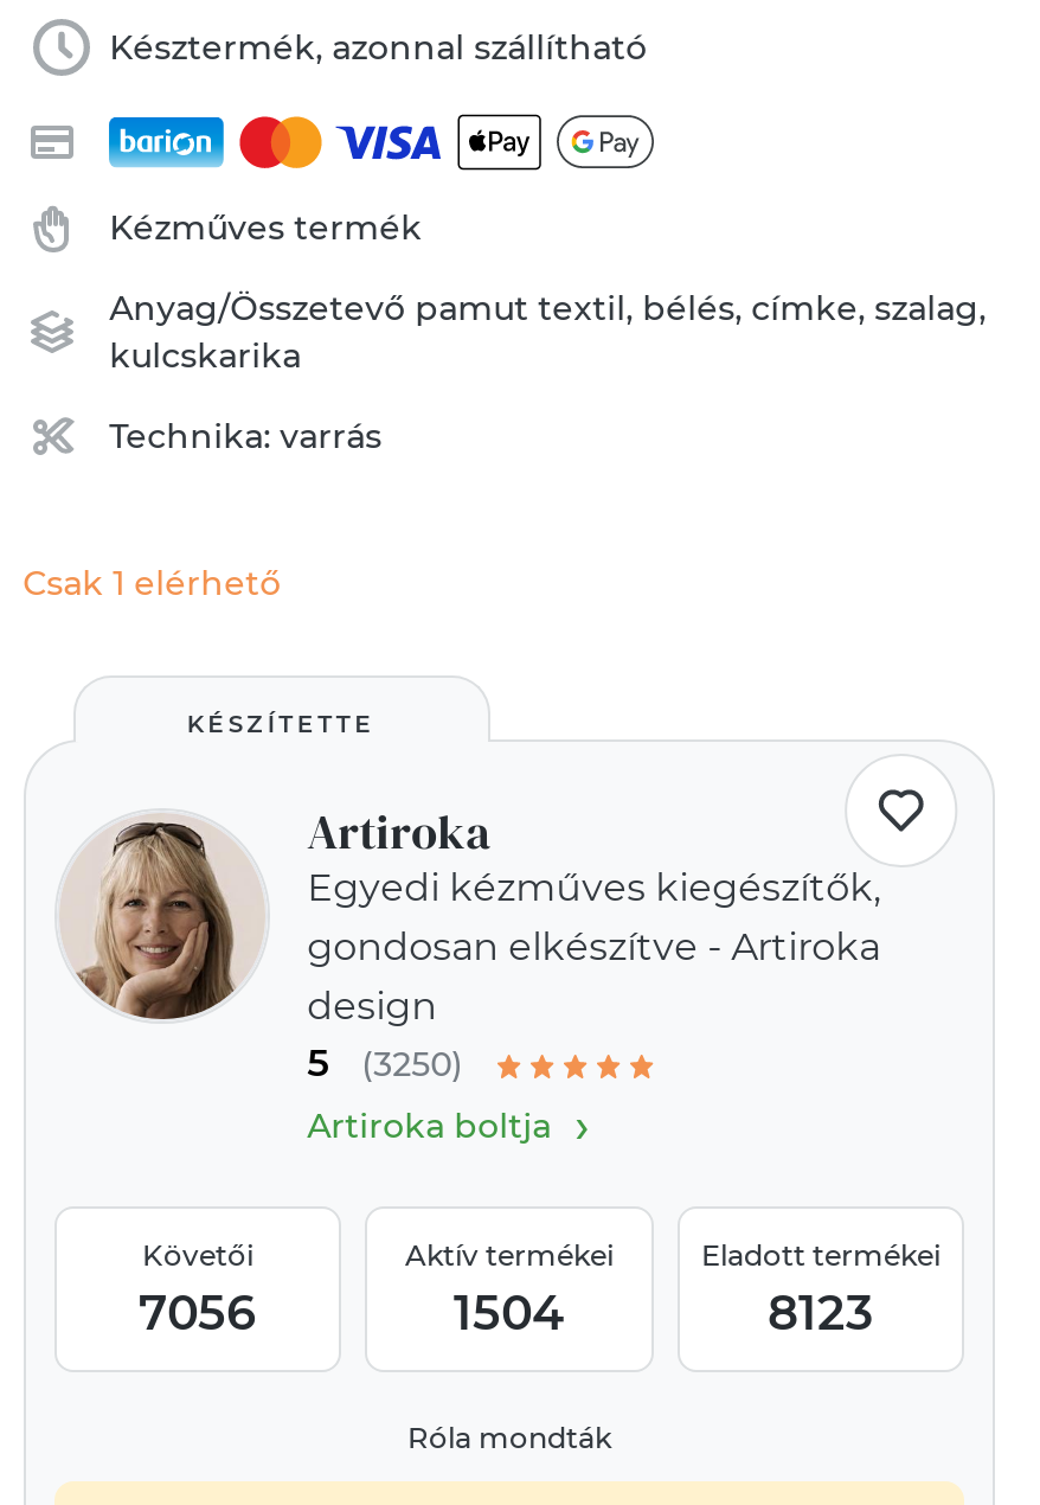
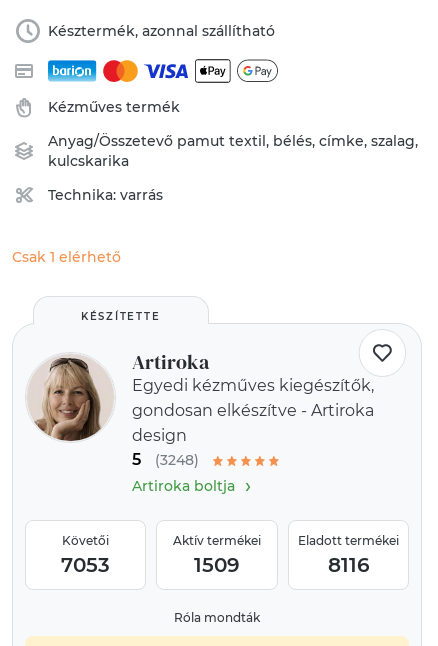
[307,1040,473,1085] 5 (3250) -> [132,450,203,469] 5 (3248)
[138,1285,257,1341] 7056 -> [61,553,110,577] 7053
[454,1285,565,1341] 1504 -> [194,553,240,577] 1509
[768,1285,874,1341] 8123 -> [327,553,369,577] 8116

